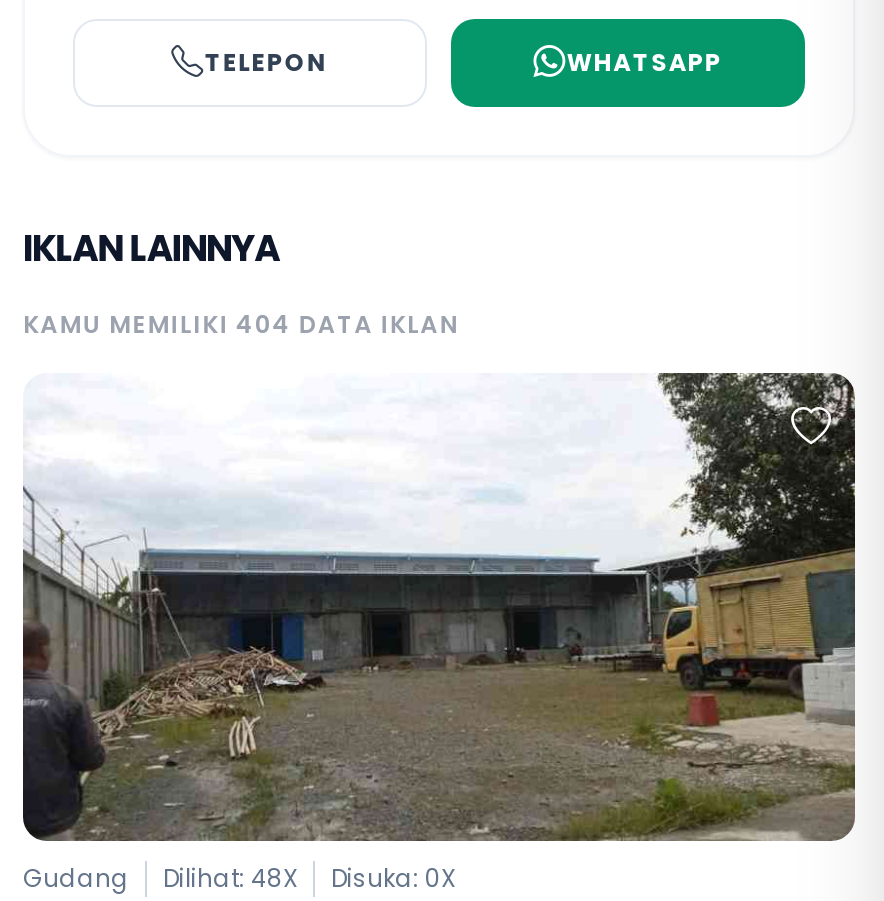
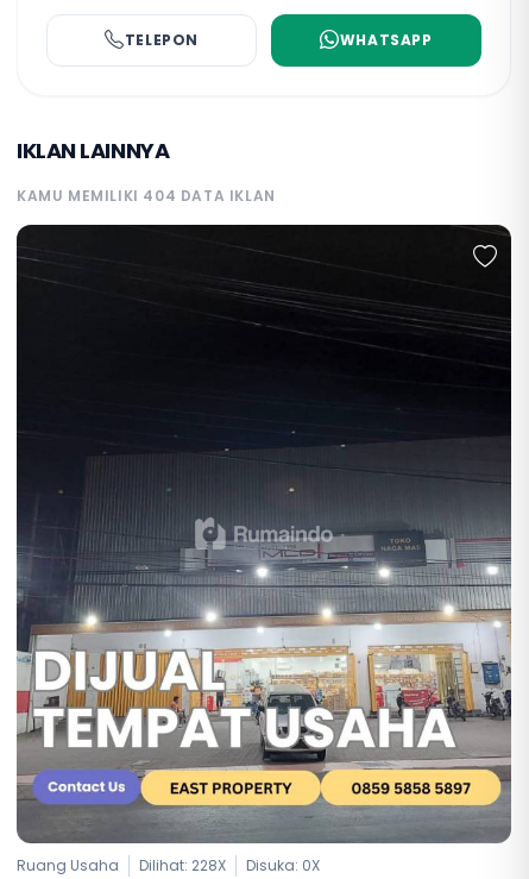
[23,373,855,895] [image] | Gudang | Dilihat: 48X -> [15,224,512,875] [image] | Ruang Usaha | Dilihat: 228X

